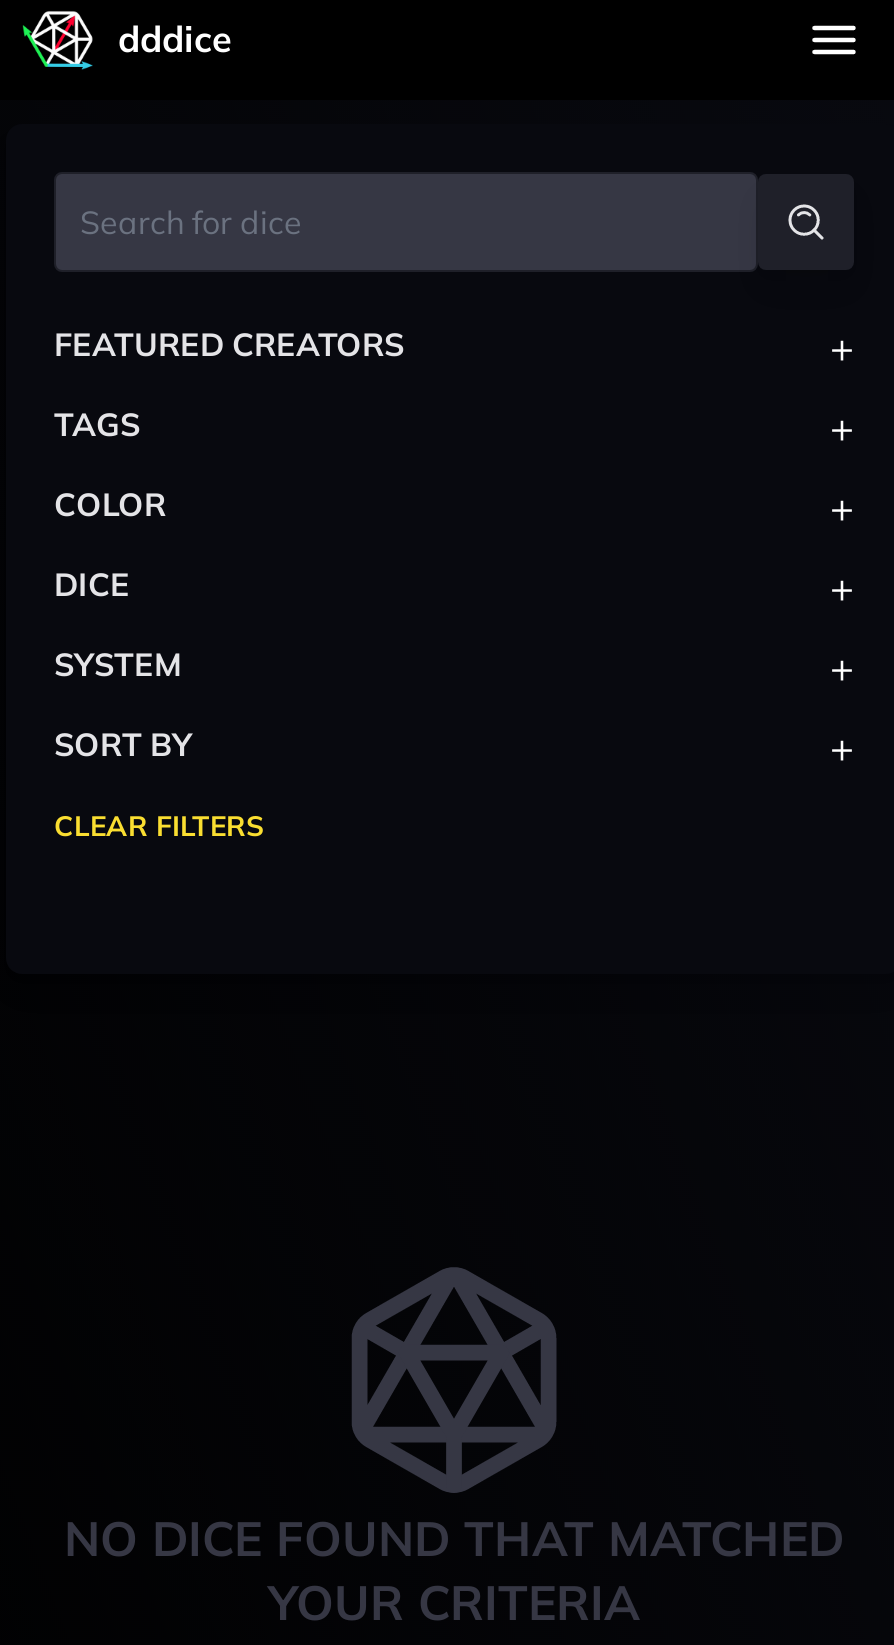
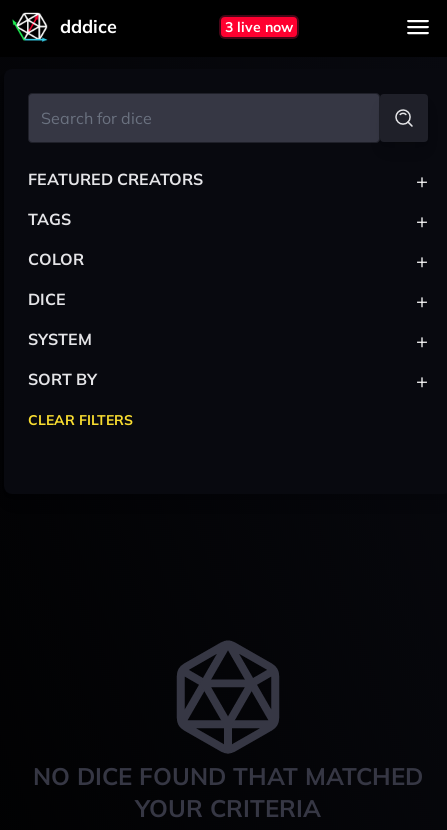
none -> [224,18,292,36] 3 live now

